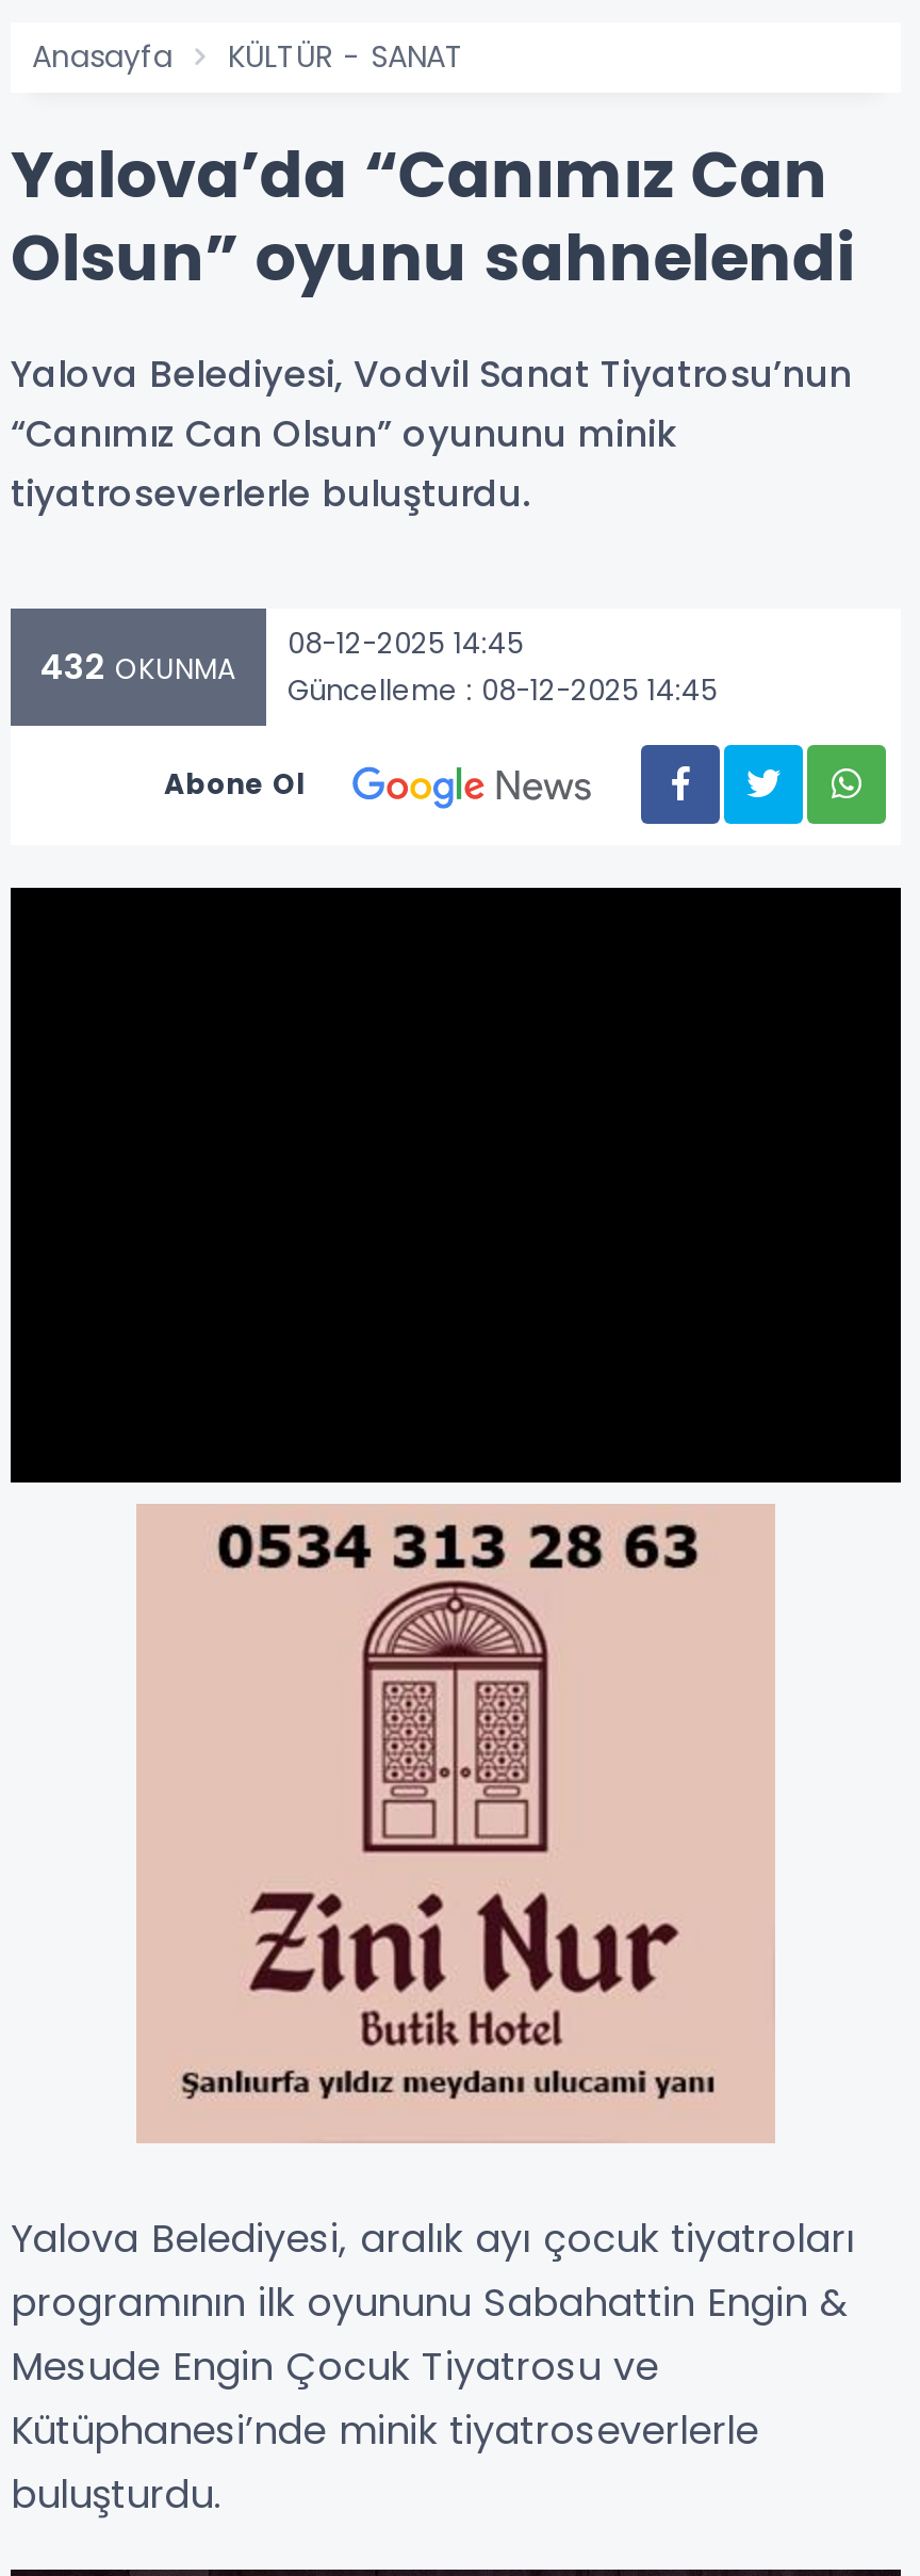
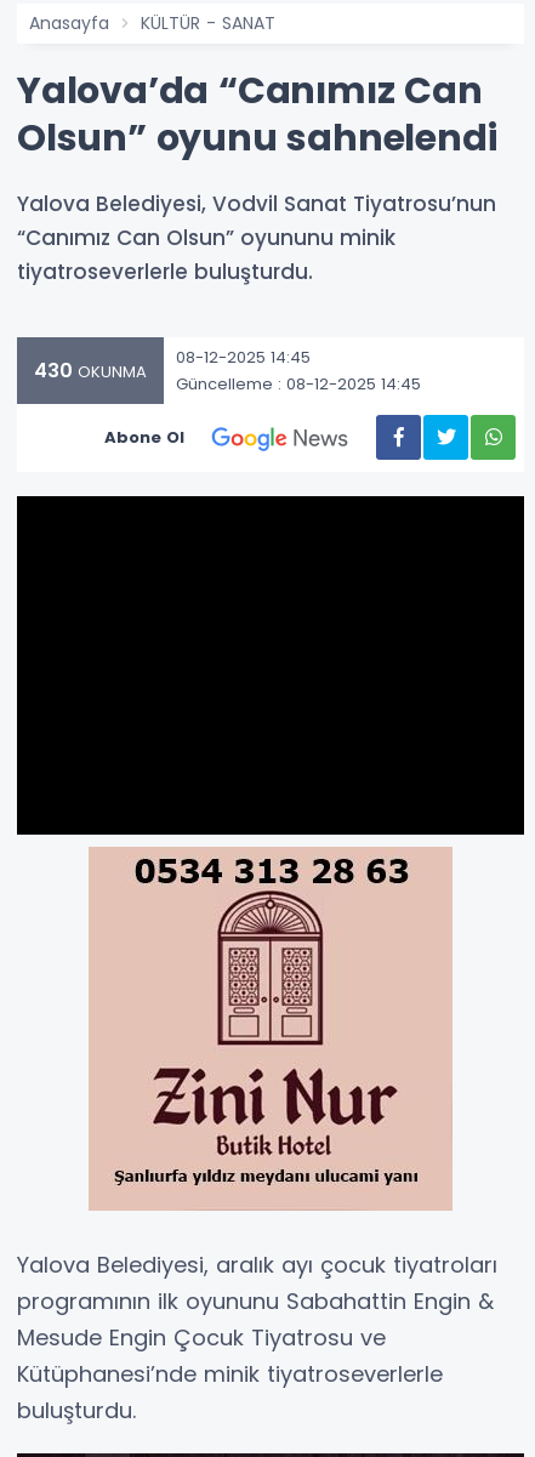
[40,622,718,710] 432 OKUNMA 08-12-2025 14:45 Güncelleme : 08-12-2025 14:45 -> [34,345,421,395] 430 OKUNMA 08-12-2025 14:45 Güncelleme : 08-12-2025 14:45

